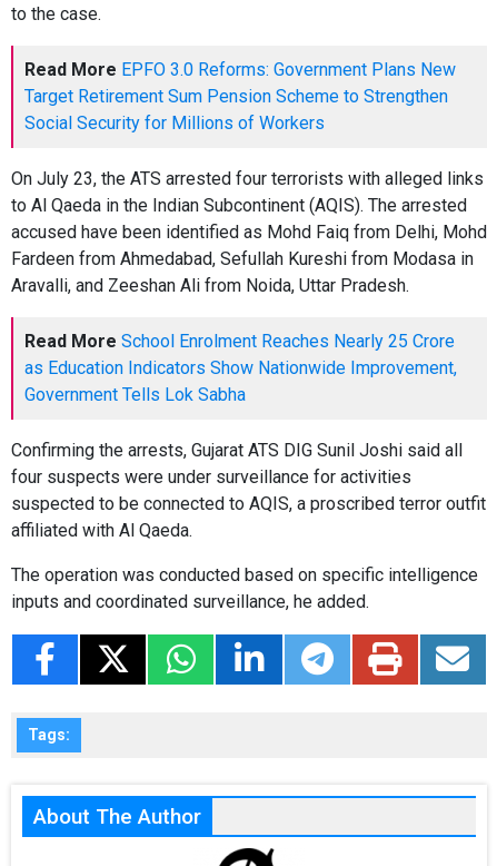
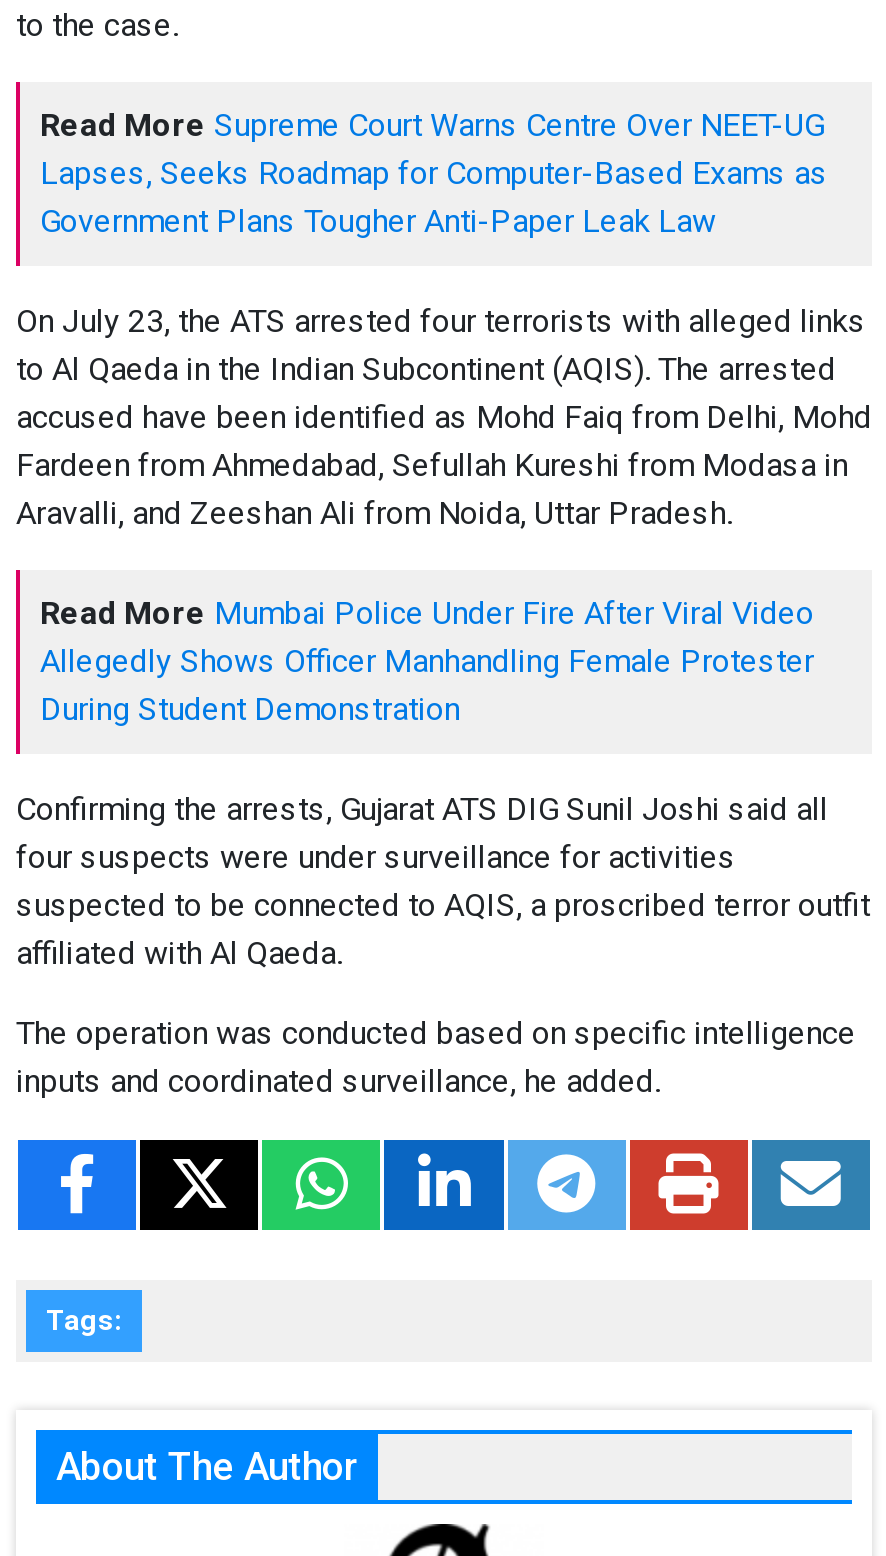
[24,59,456,134] Read More EPFO 3.0 Reforms: Government Plans New | Target Retirement Sum Pension Scheme to Strengthen | Social Security for Millions of Workers -> [40,107,828,241] Read More Supreme Court Warns Centre Over NEET-UG | Lapses, Seeks Roadmap for Computer-Based Exams as | Government Plans Tougher Anti-Paper Leak Law
[24,331,457,406] Read More School Enrolment Reaches Nearly 25 Crore | as Education Indicators Show Nationwide Improvement, | Government Tells Lok Sabha -> [40,595,814,729] Read More Mumbai Police Under Fire After Viral Video | Allegedly Shows Officer Manhandling Female Protester | During Student Demonstration

